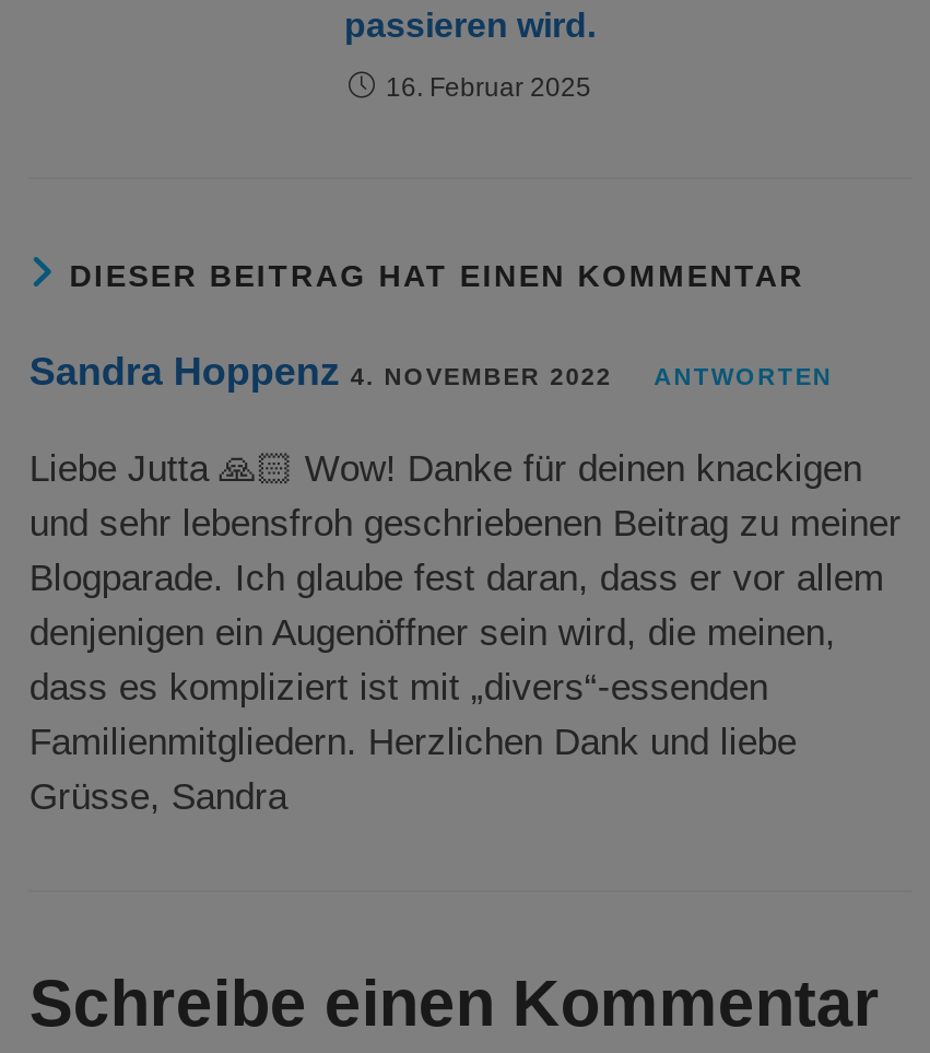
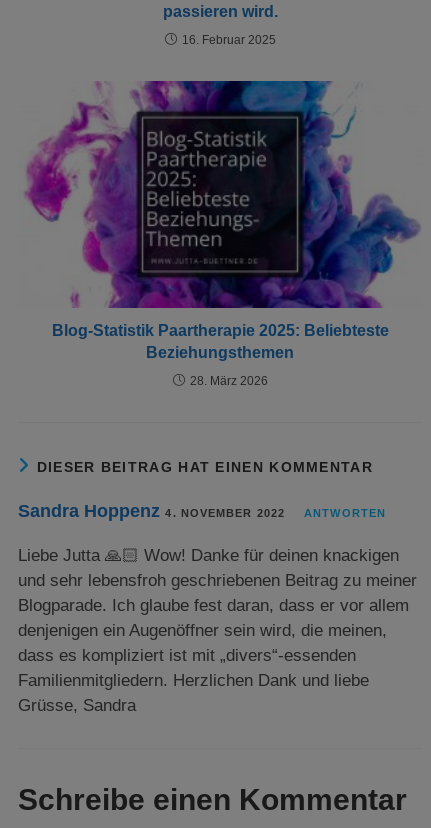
none -> [23,80,421,388] [image] | Blog-Statistik Paartherapie 2025: Beliebteste | Beziehungsthemen | 28. März 2026

